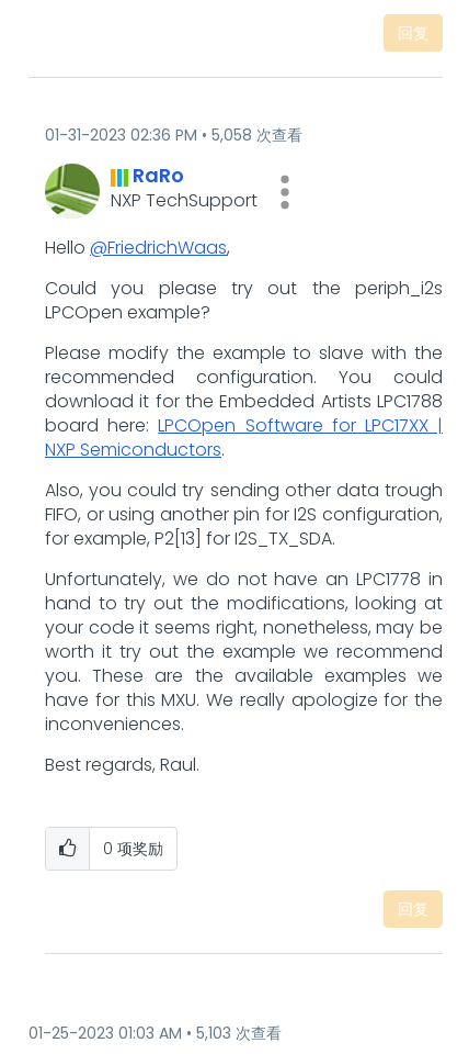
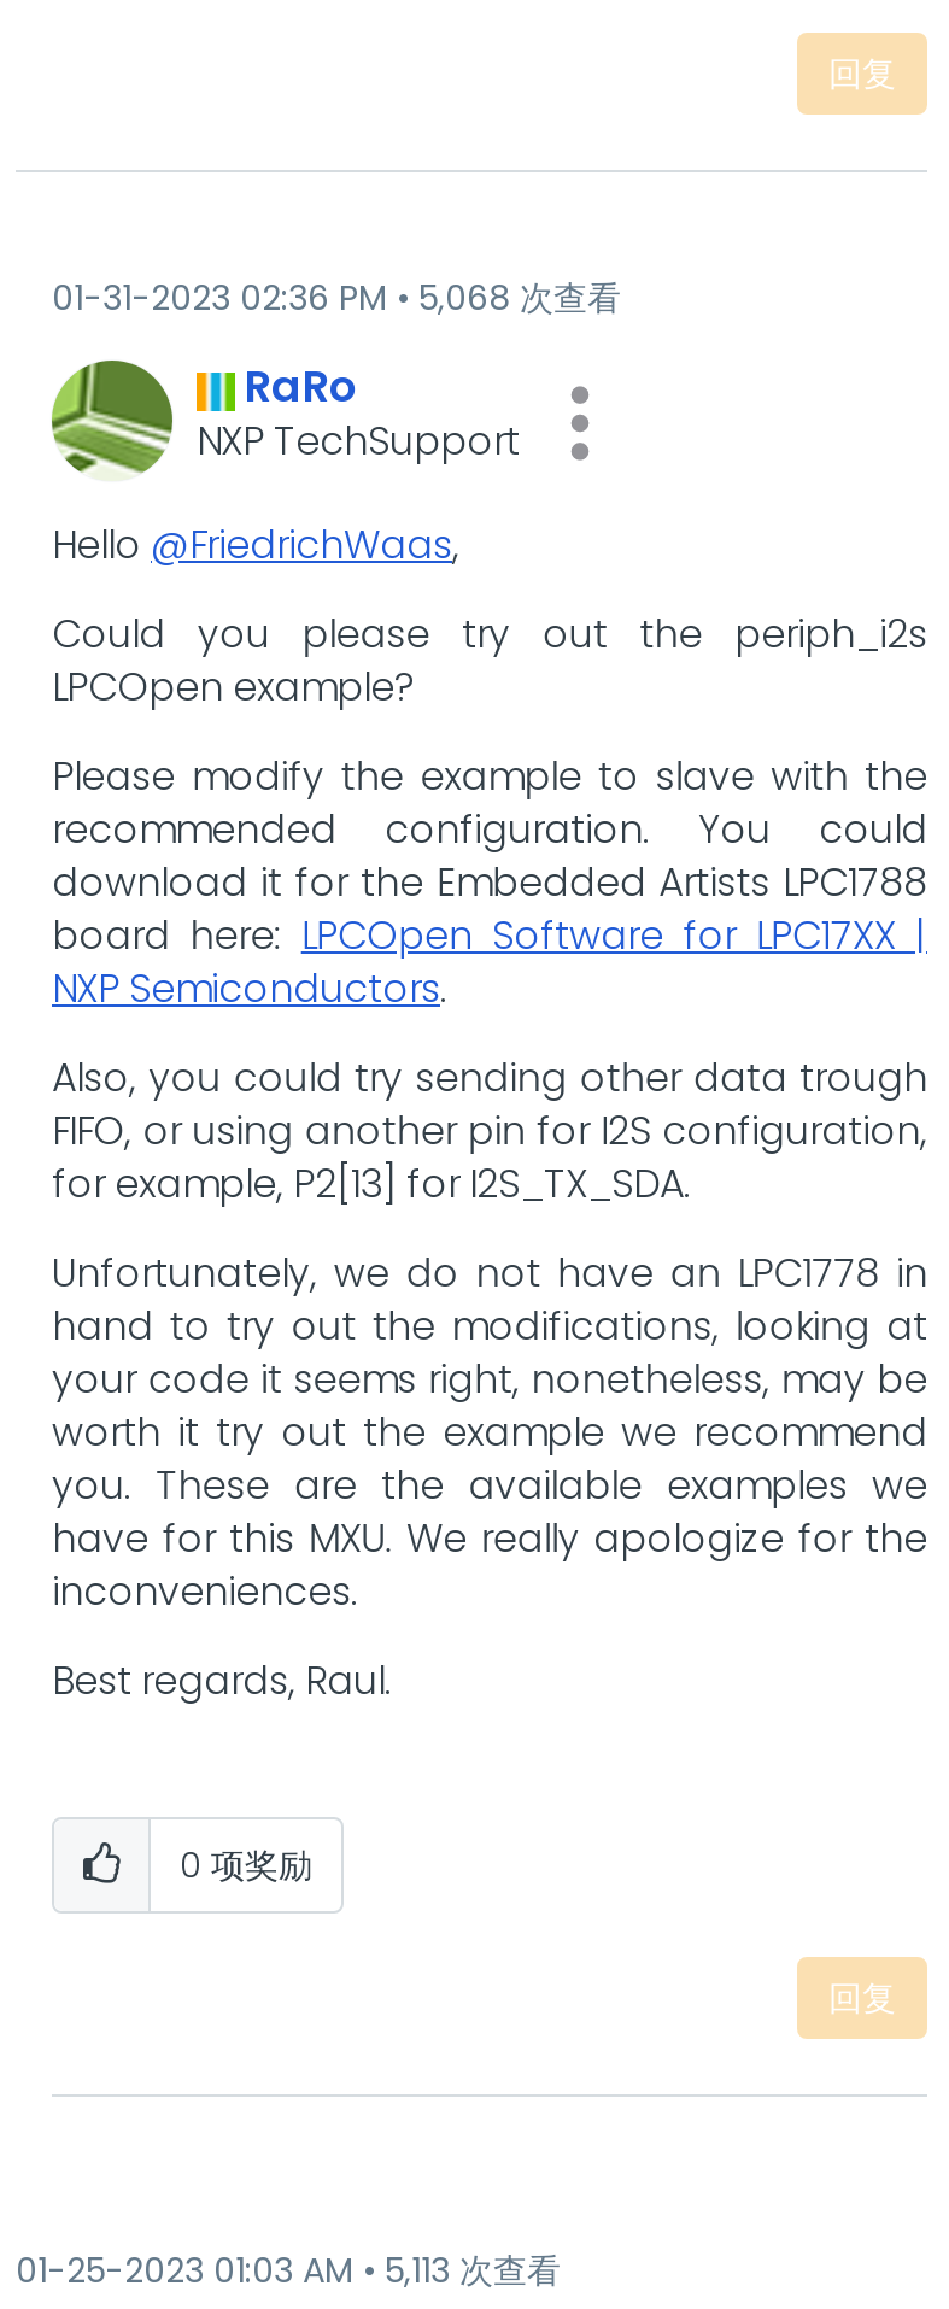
[45,124,302,146] 01-31-2023 02:36 PM 5,058 次查看 -> [52,274,621,322] 01-31-2023 02:36 PM 5,068 次查看
[28,1022,282,1044] 01-25-2023 01:03 AM 5,103 次查看 -> [16,2246,561,2295] 01-25-2023 01:03 AM 5,113 次查看

